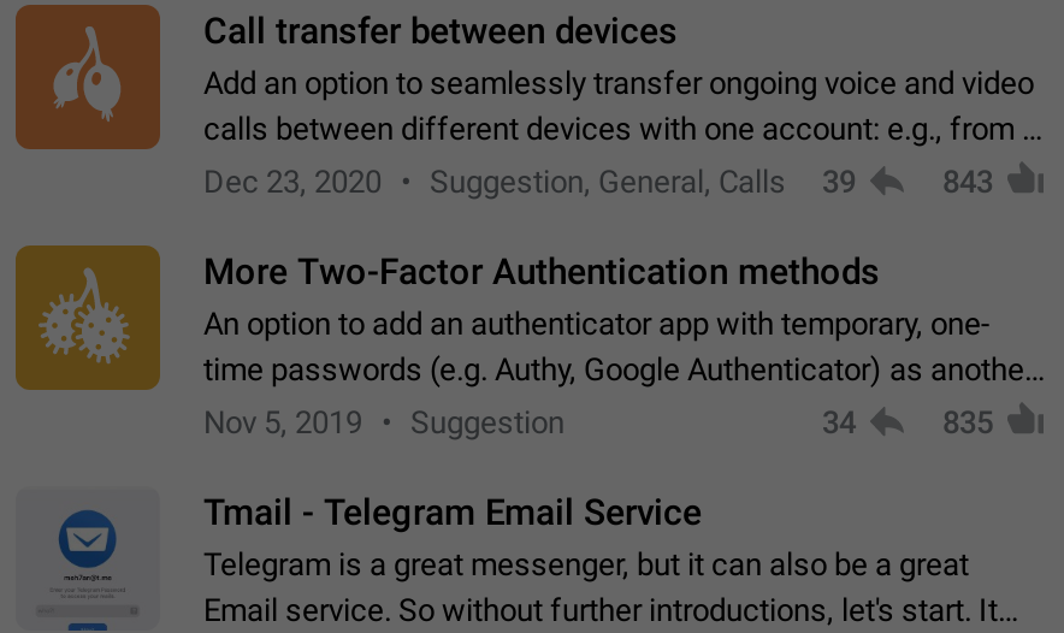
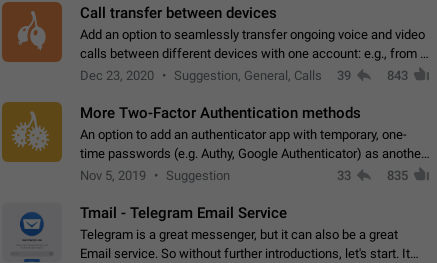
[822,404,856,440] 34 -> [337,168,351,183] 33

